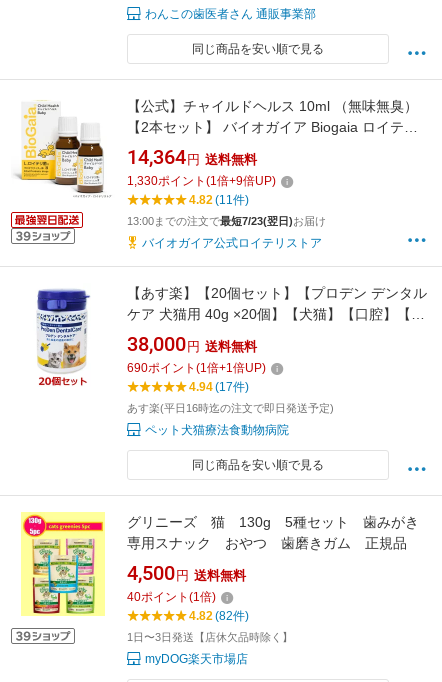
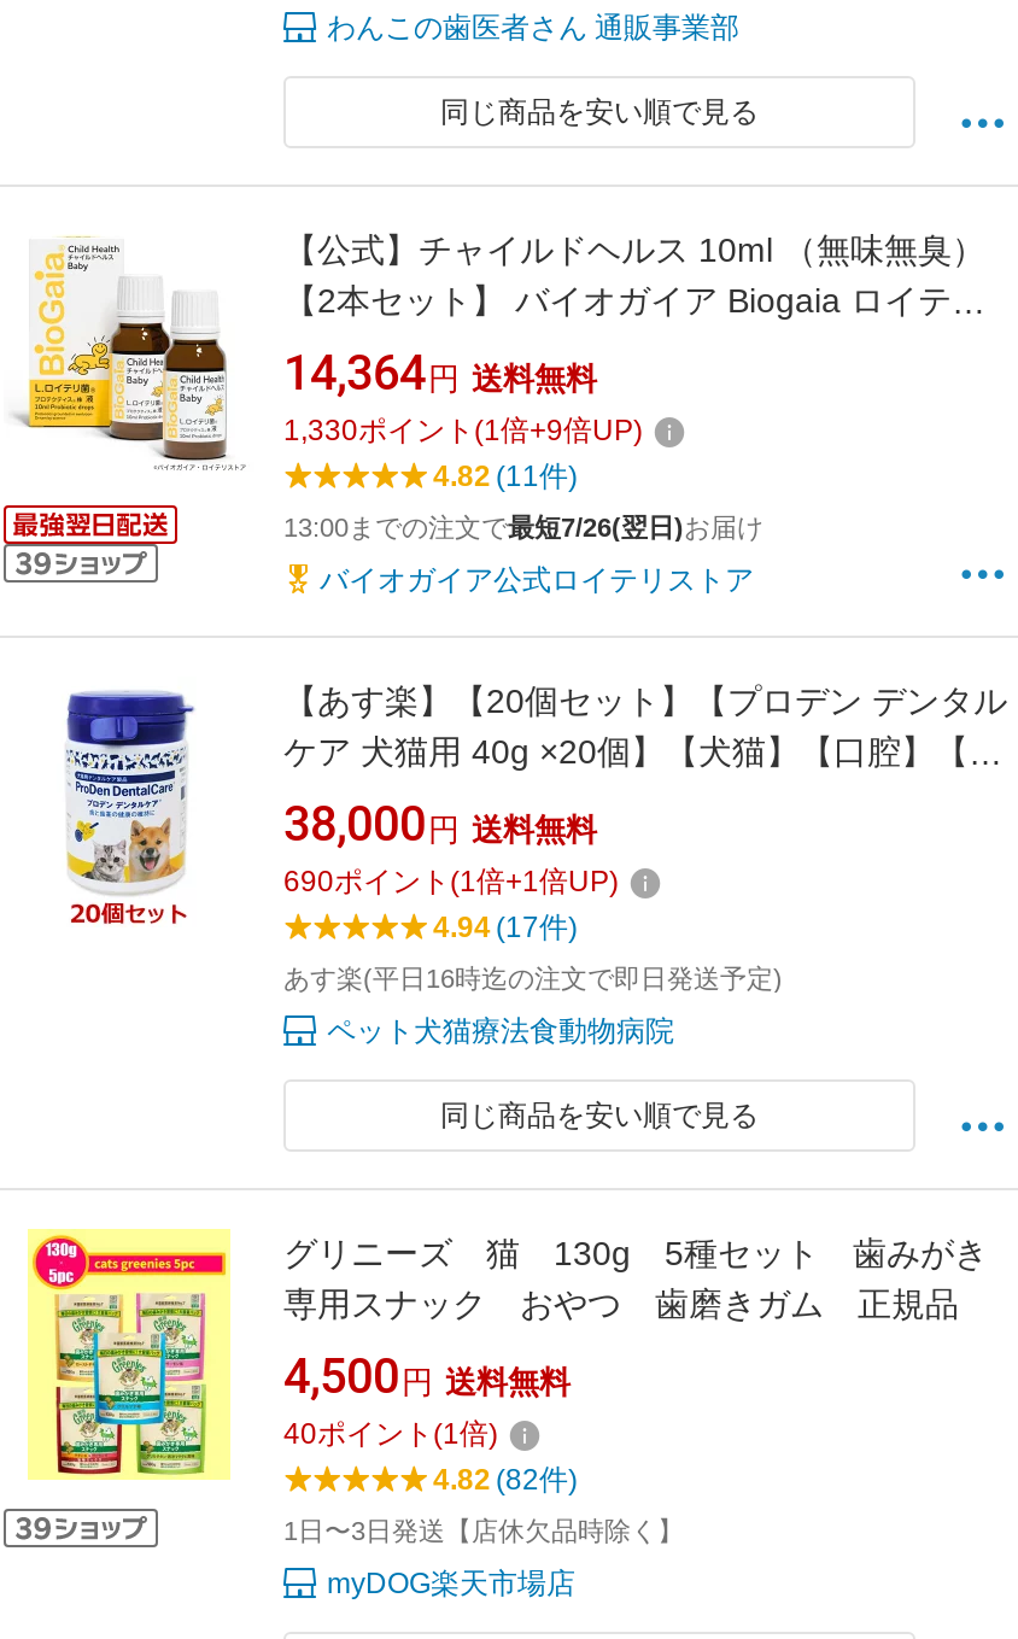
[127,215,326,227] 13:00までの注文で最短7/23(翌日)お届け -> [283,514,763,543] 13:00までの注文で最短7/26(翌日)お届け

